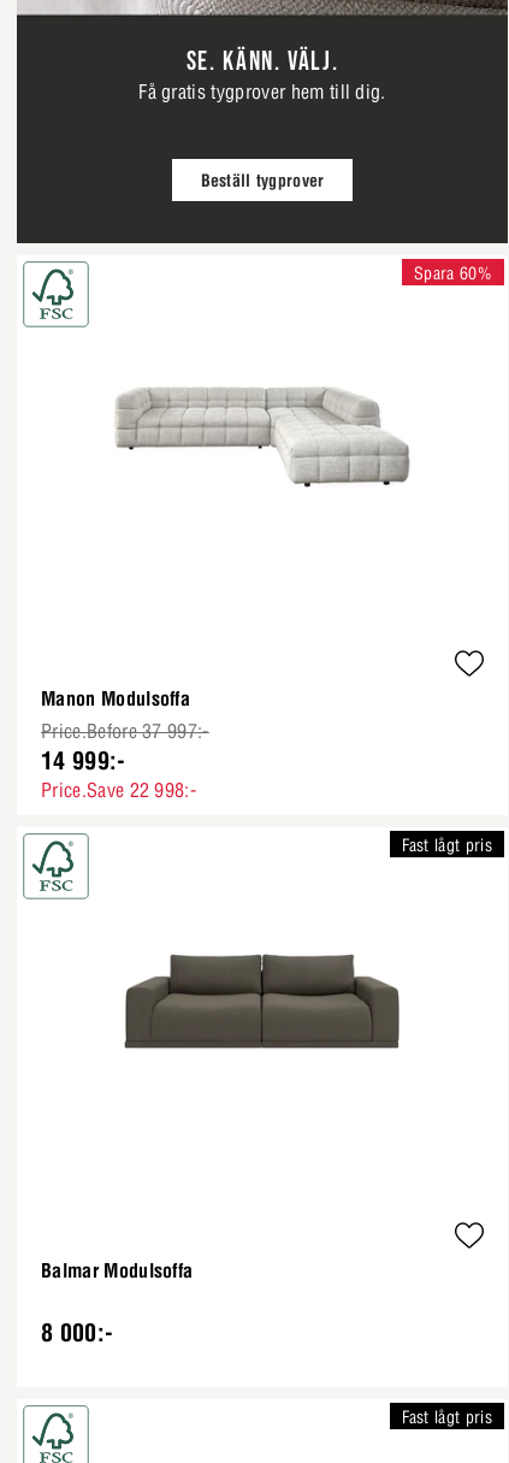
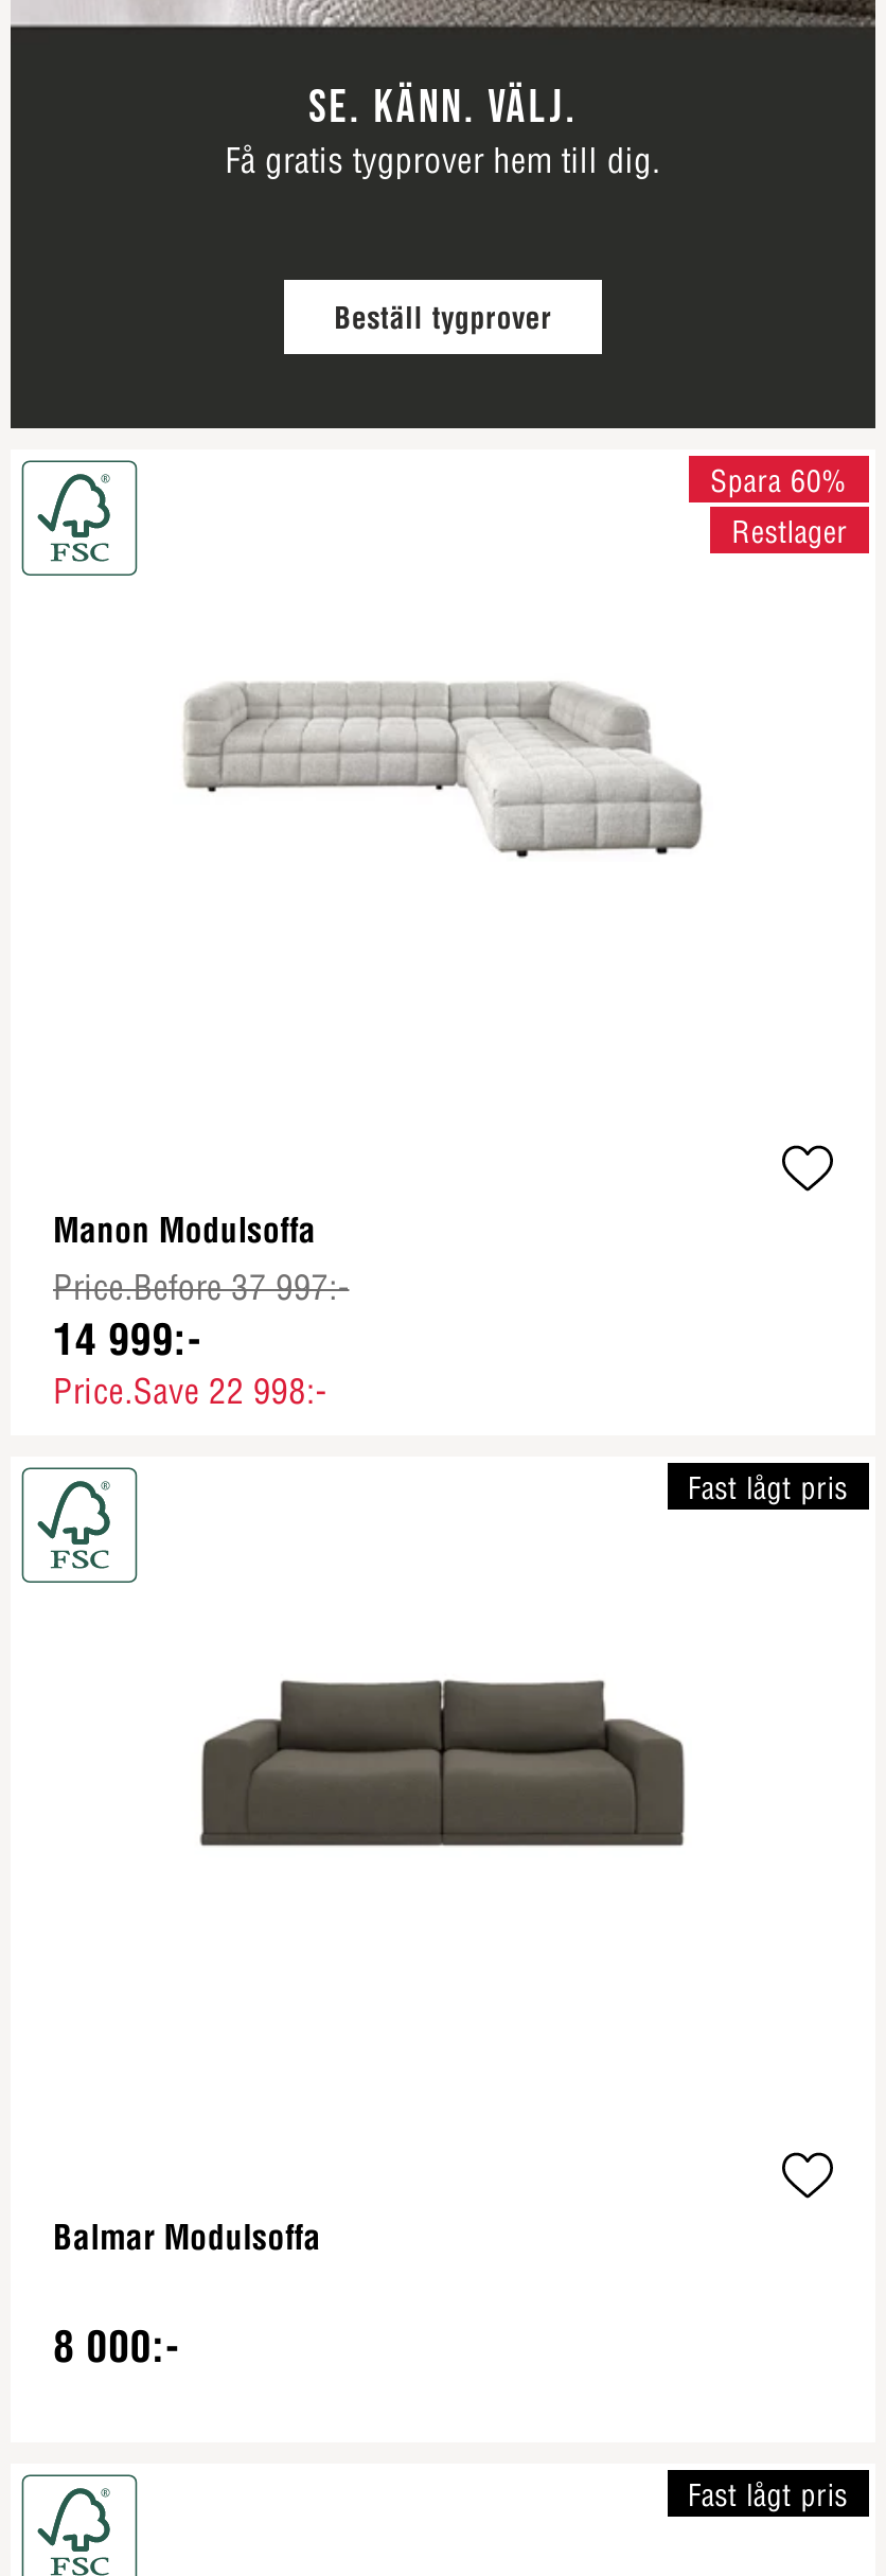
none -> [731,513,848,551] Restlager

